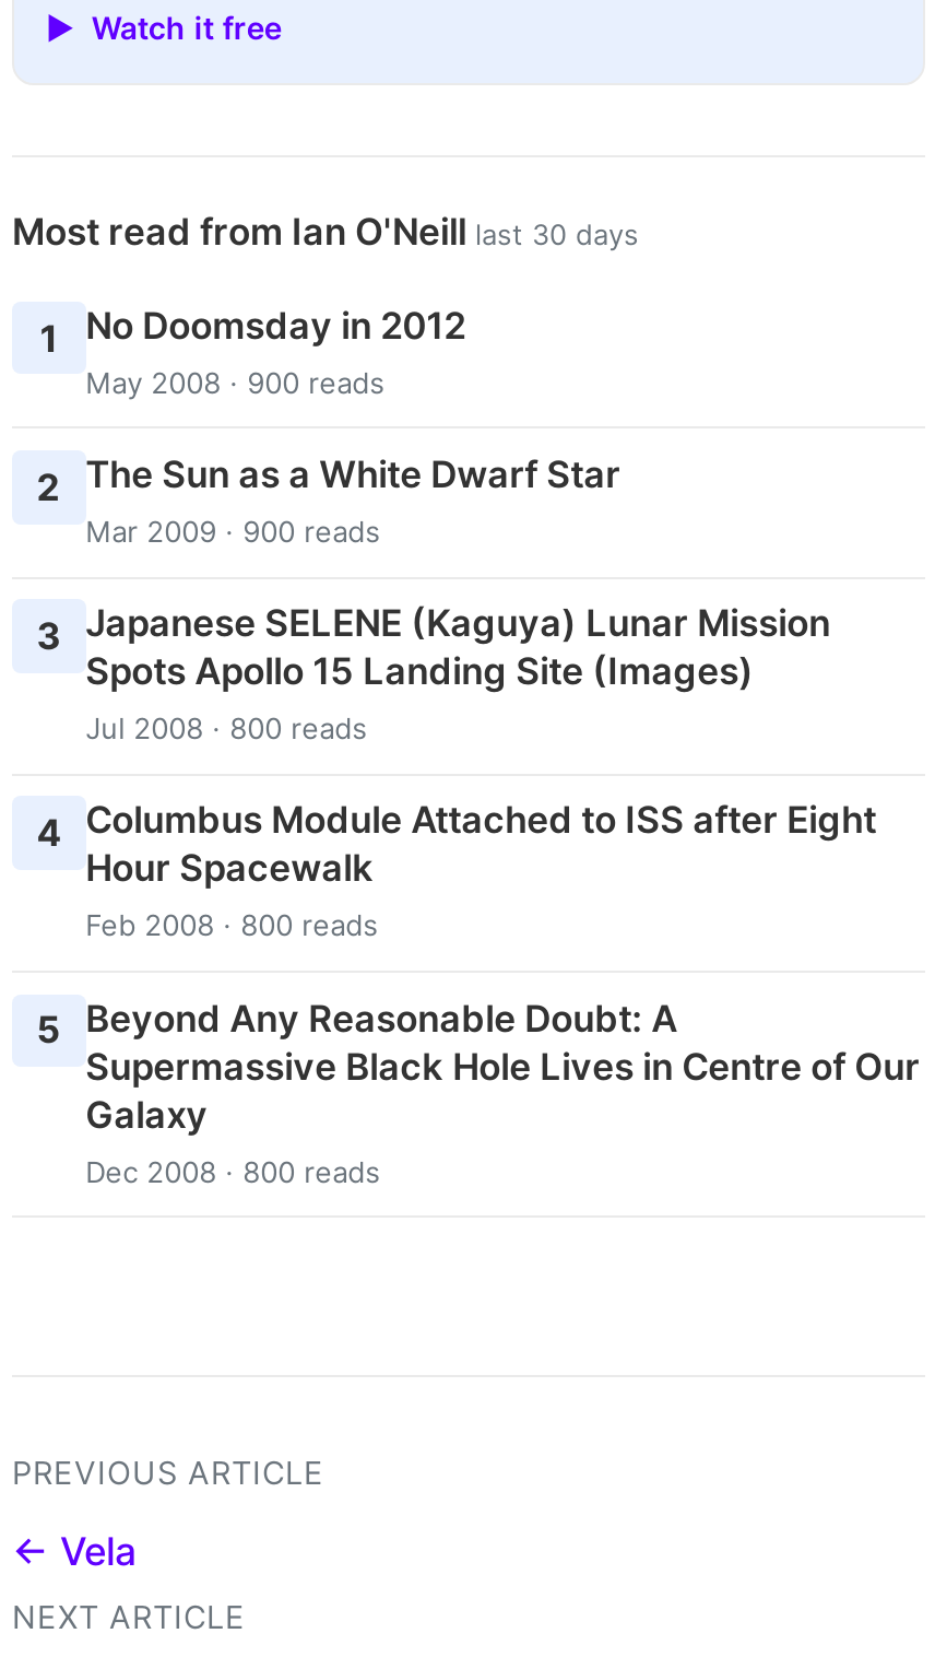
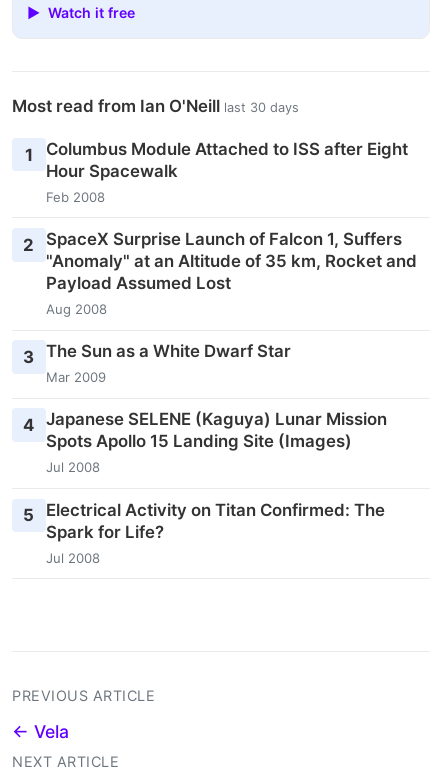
[37,304,876,855] No Doomsday in 2012 | May 2008 · 900 reads | 2 The Sun as a White Dwarf Star | Mar 2009 · 900 reads | 3 Japanese SELENE (Kaguya) Lunar Mission | Jul 2008 · 800 reads | 4 Columbus Module Attached to ISS after Eight -> [46,139,408,159] Columbus Module Attached to ISS after Eight
moved [85,650,754,693] -> [46,431,352,451]: Spots Apollo 15 Landing Site (Images)
moved [85,847,374,891] -> [46,161,178,181]: Hour Spacewalk
[37,908,920,1188] Feb 2008 · 800 reads | 5 Beyond Any Reasonable Doubt: A | Supermassive Black Hole Lives in Centre of Our | Galaxy | Dec 2008 · 800 reads -> [23,189,417,566] Feb 2008 | 2 SpaceX Surprise Launch of Falcon 1, Suffers | "Anomaly" at an Altitude of 35 km, Rocket and | Payload Assumed Lost | Aug 2008 | 3 The Sun as a White Dwarf Star | Mar 2009 | 4 Japanese SELENE (Kaguya) Lunar Mission | Jul 2008 | 5 Electrical Activity on Titan Confirmed: The | Spark for Life? | Jul 2008

